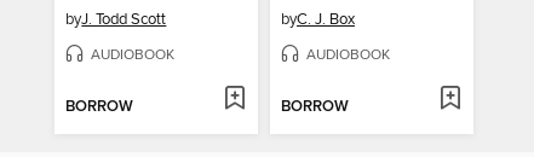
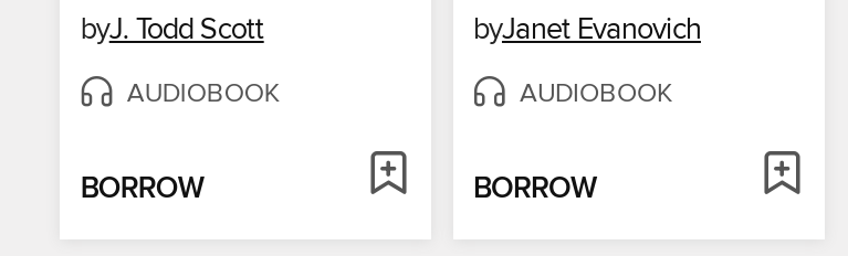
[281,10,355,29] byC. J. Box -> [473,13,701,48] byJanet Evanovich

